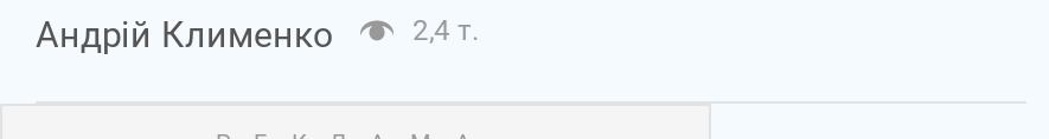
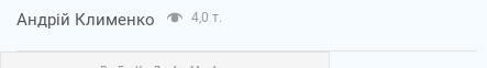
[412,15,479,48] 2,4 т. -> [191,10,222,26] 4,0 т.

